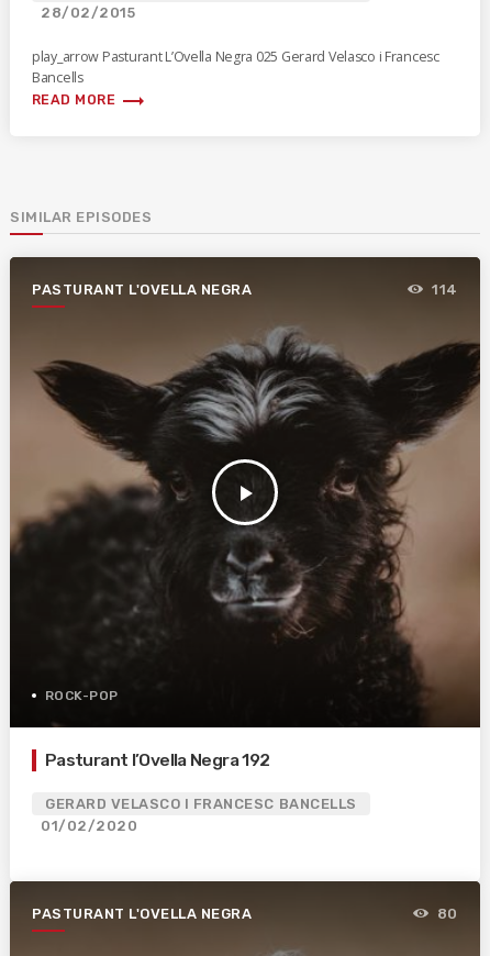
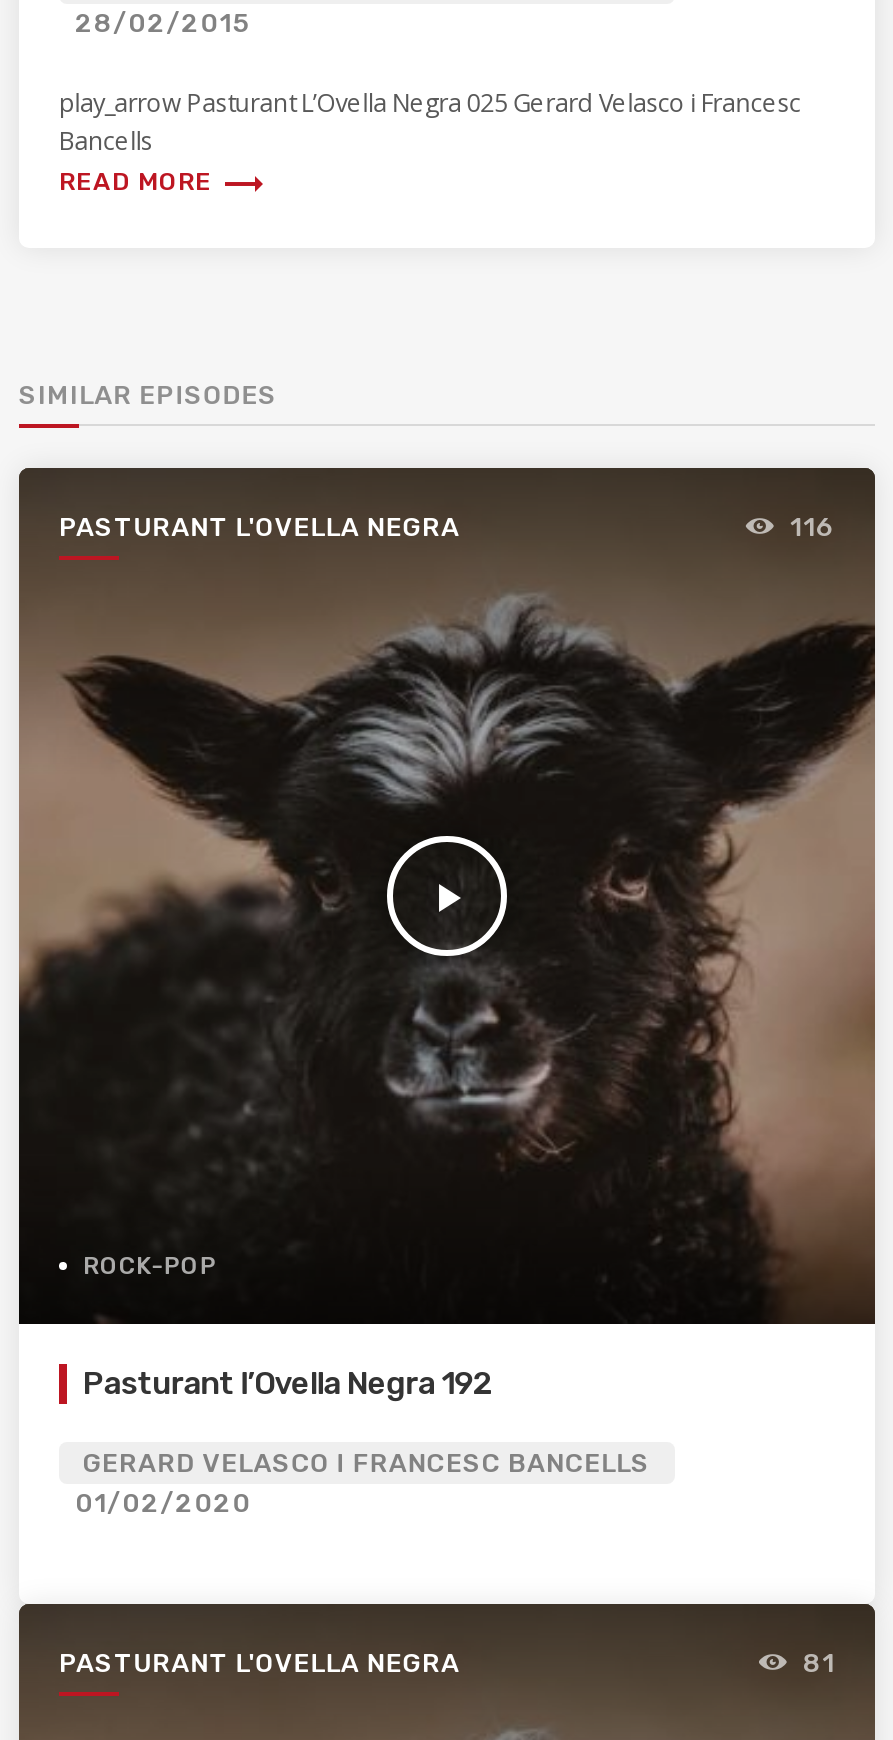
[428,281,458,298] 114 -> [783,512,835,542] 116
[433,905,458,922] 80 -> [796,1648,835,1678] 81

